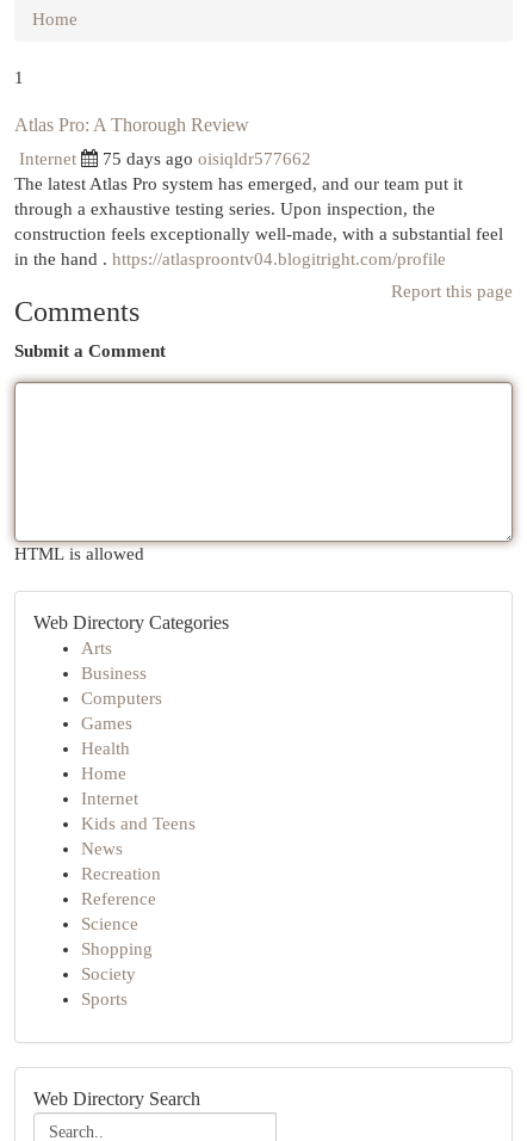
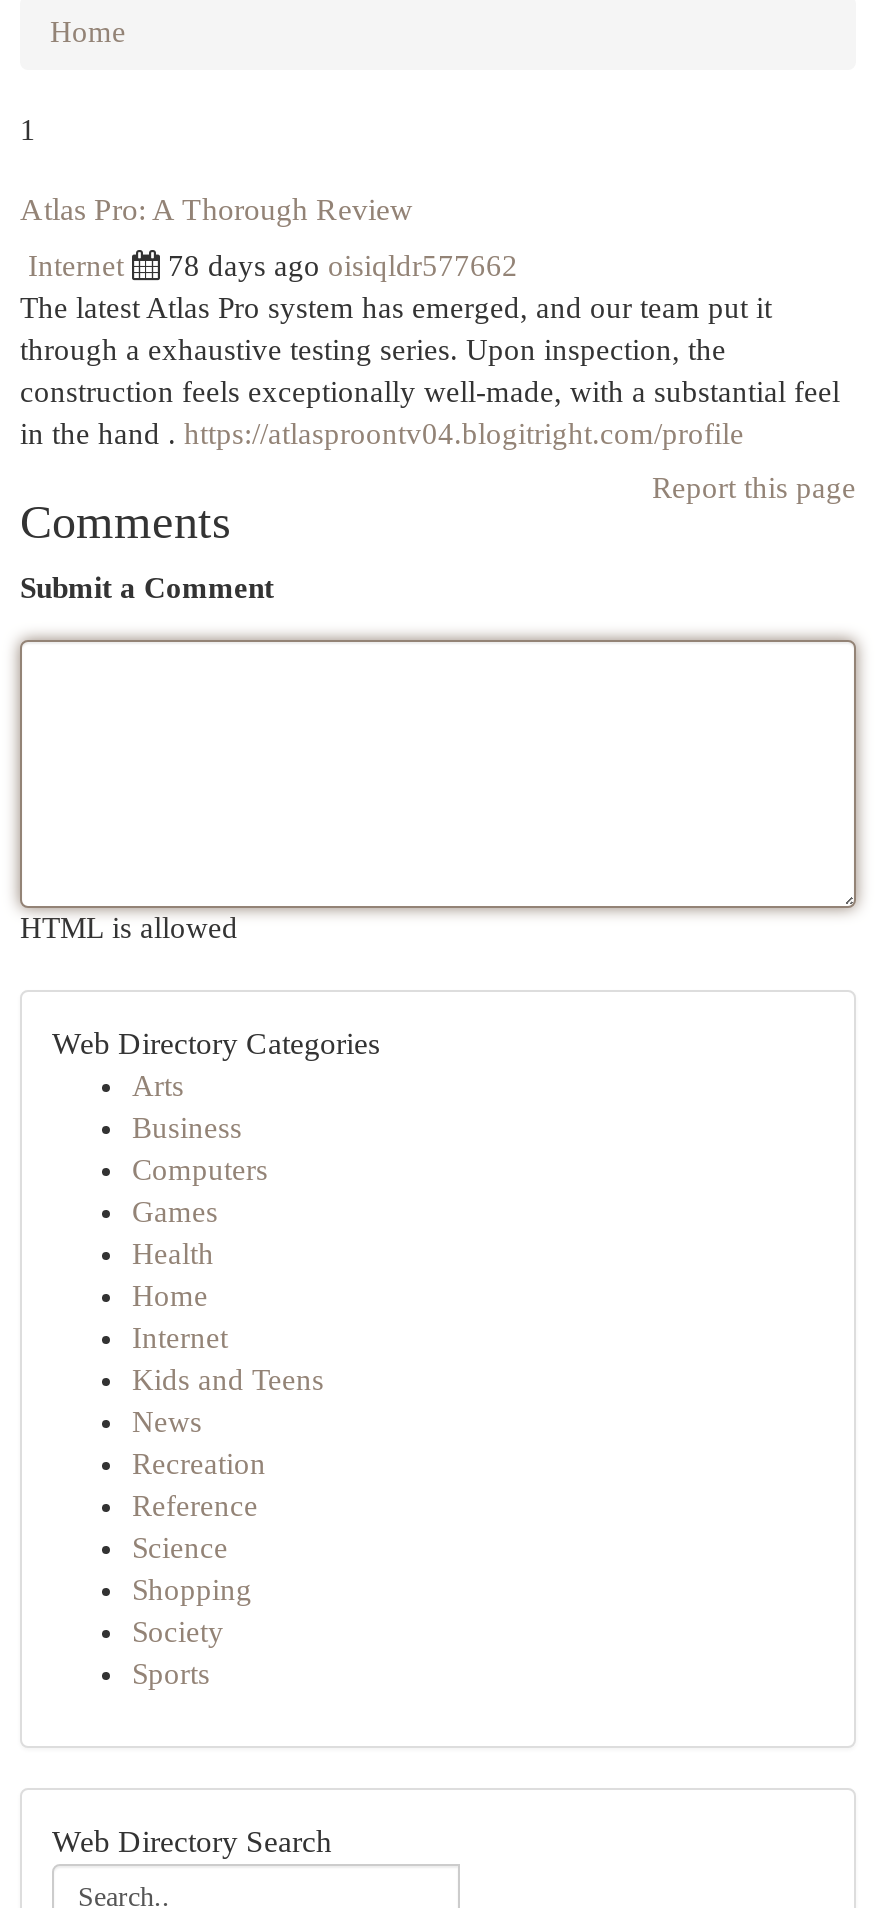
[103,149,311,168] 75 days ago oisiqldr577662 -> [168,250,518,282] 78 days ago oisiqldr577662

